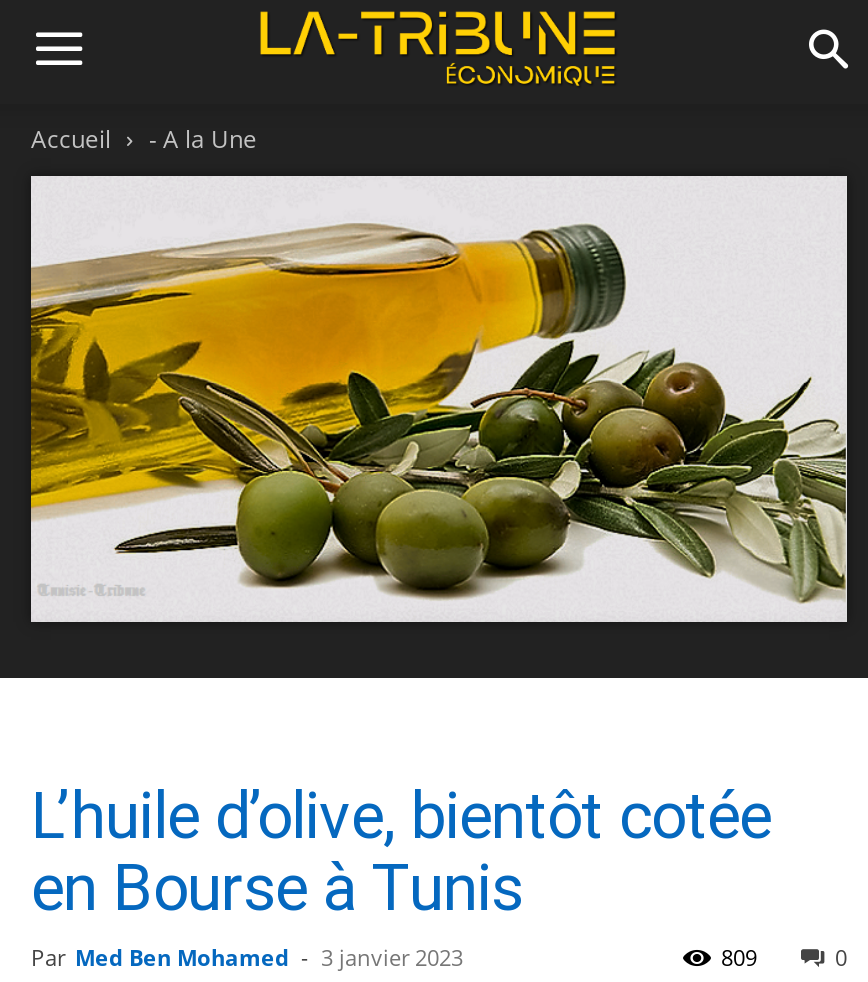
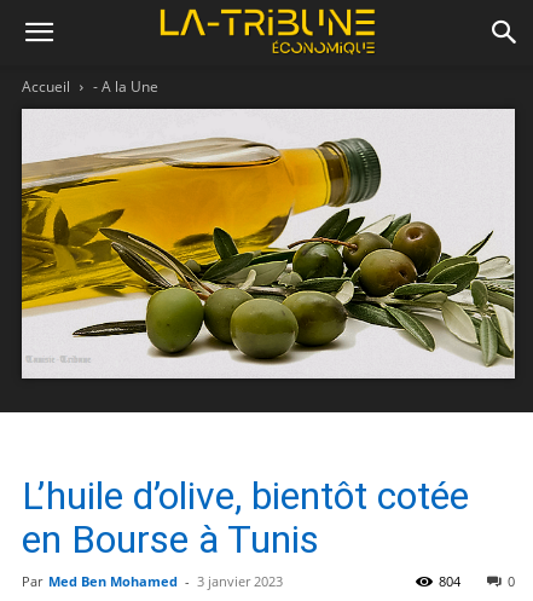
[721,941,757,971] 809 -> [439,571,460,590] 804

